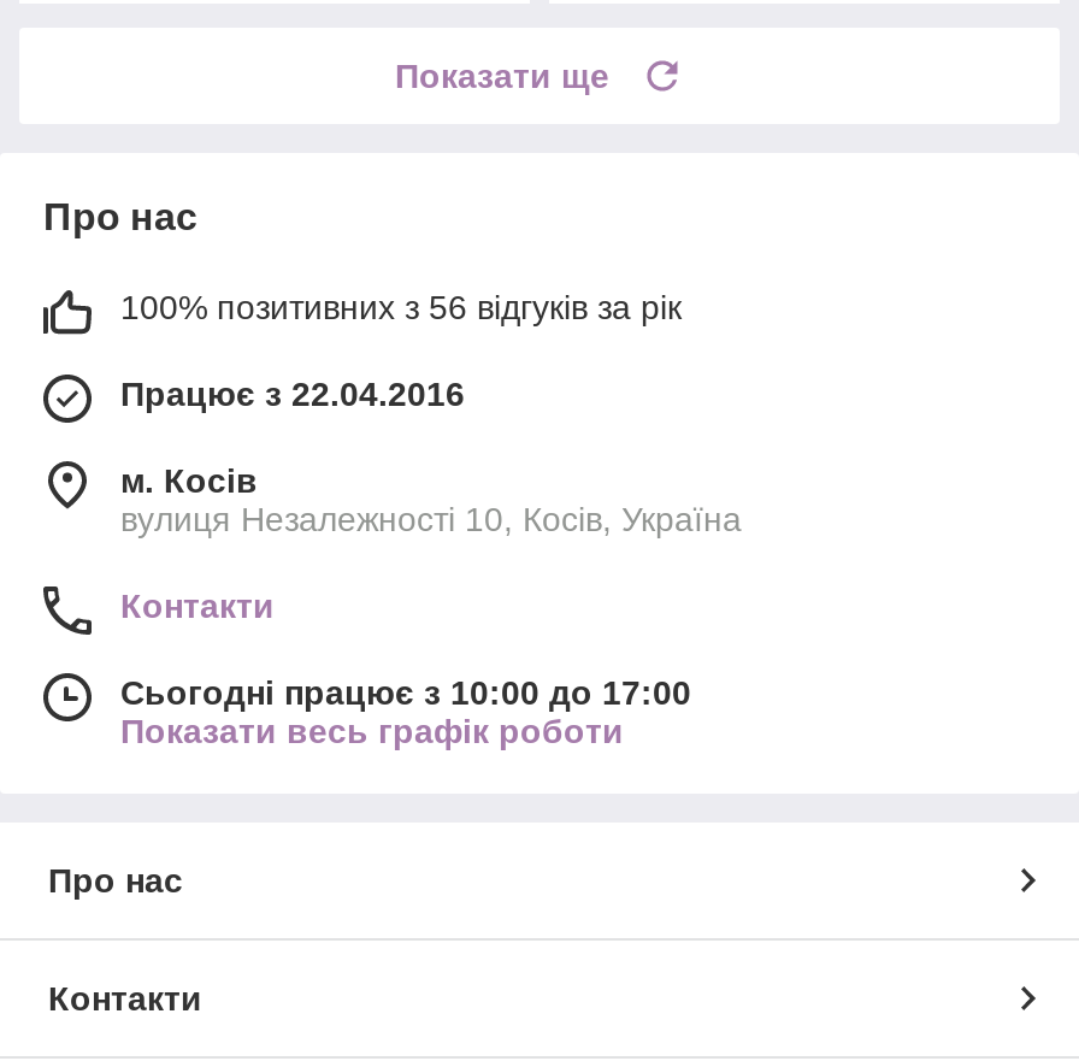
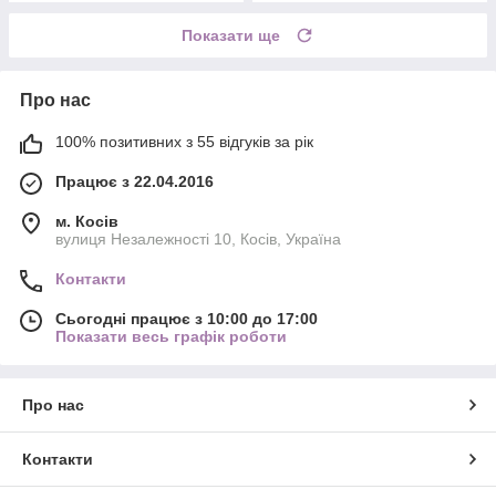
[120,287,682,326] 100% позитивних з 56 відгуків за рік -> [55,133,313,150] 100% позитивних з 55 відгуків за рік

